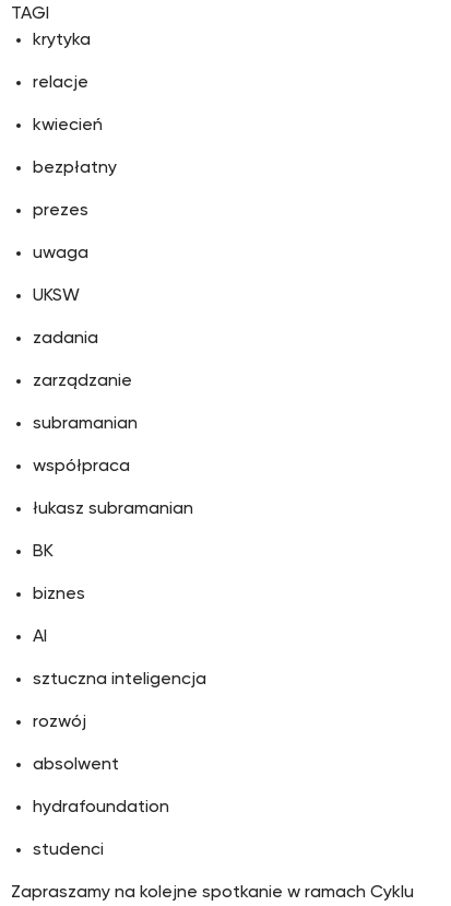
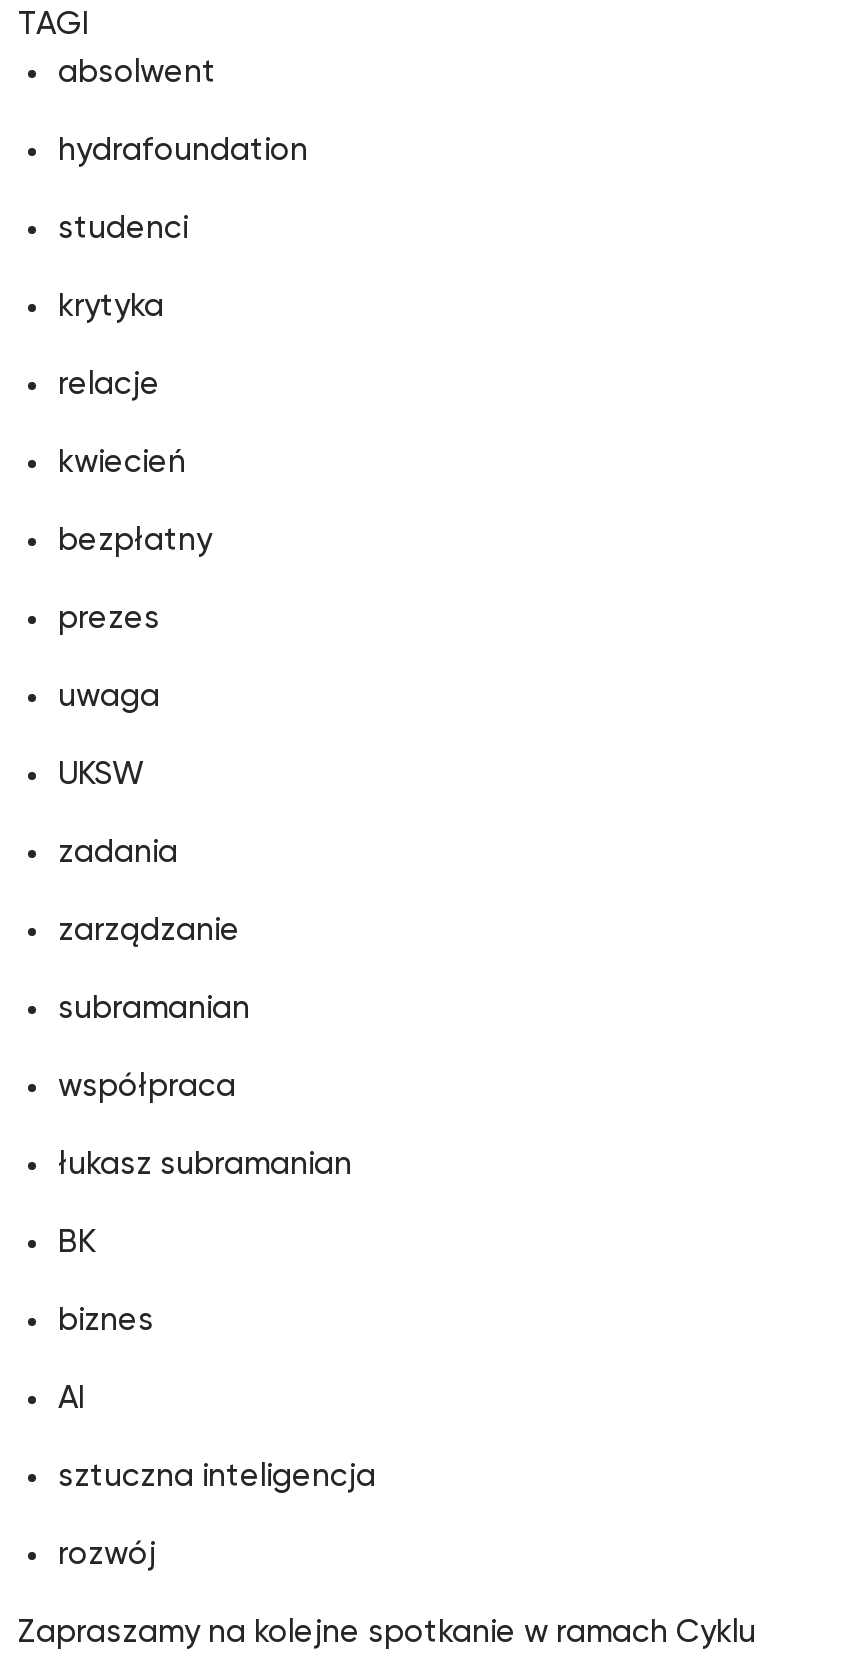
moved [33,32,206,731] -> [58,292,376,1572]: krytyka | relacje | kwiecień | ... | sztuczna inteligencja | rozwój
moved [33,756,169,859] -> [58,58,308,246]: absolwent | hydrafoundation | studenci

